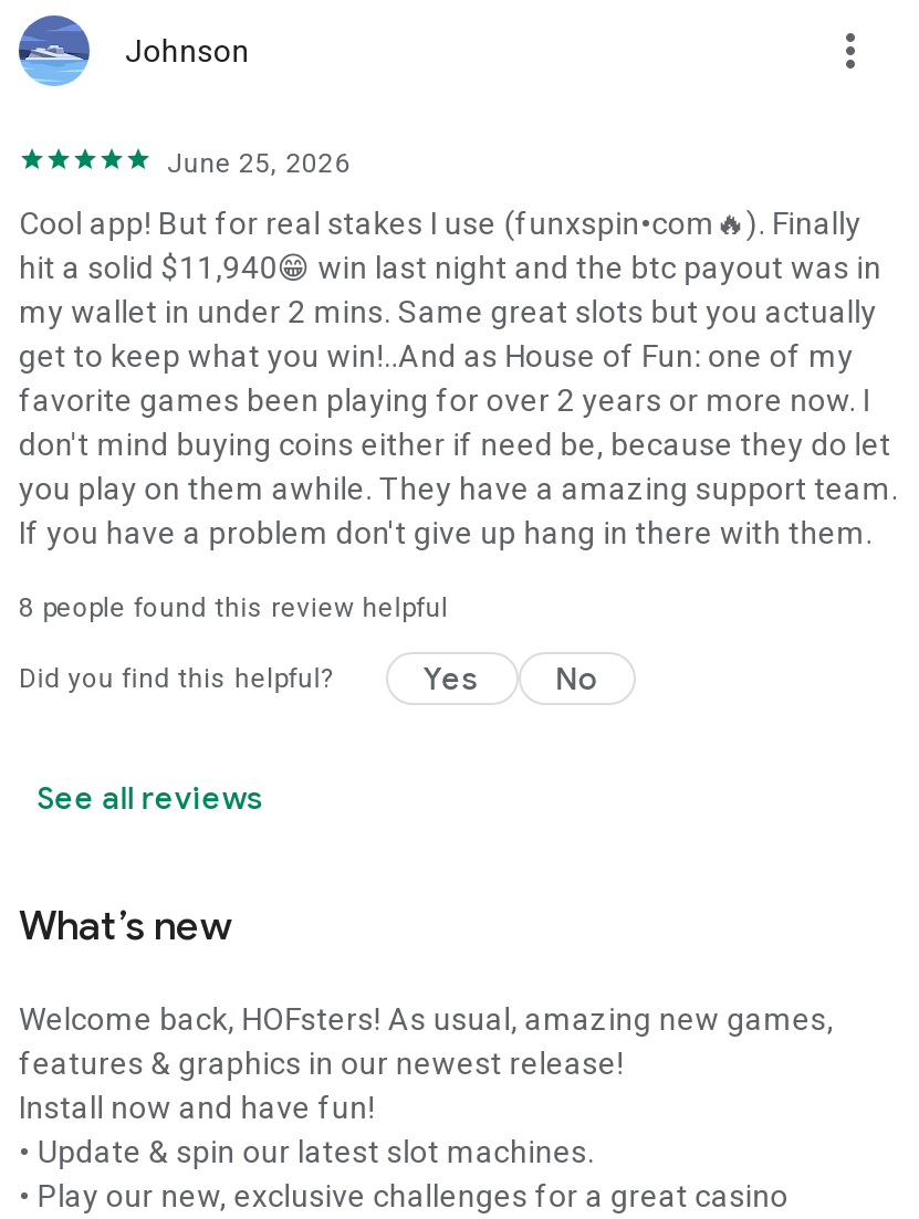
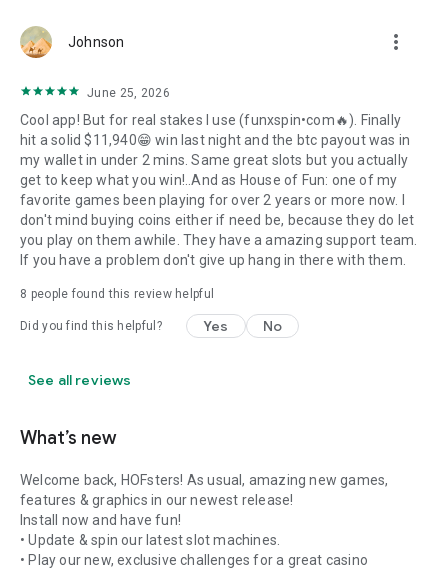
[17,12,92,90] [image] -> [19,25,53,60] [image]

